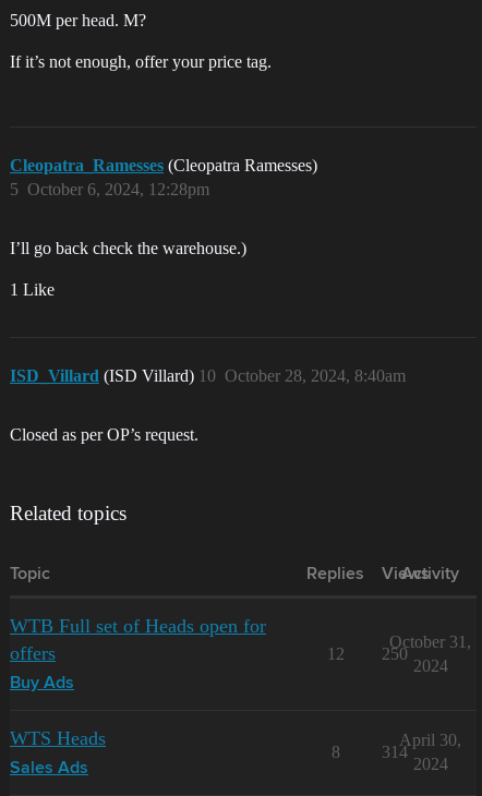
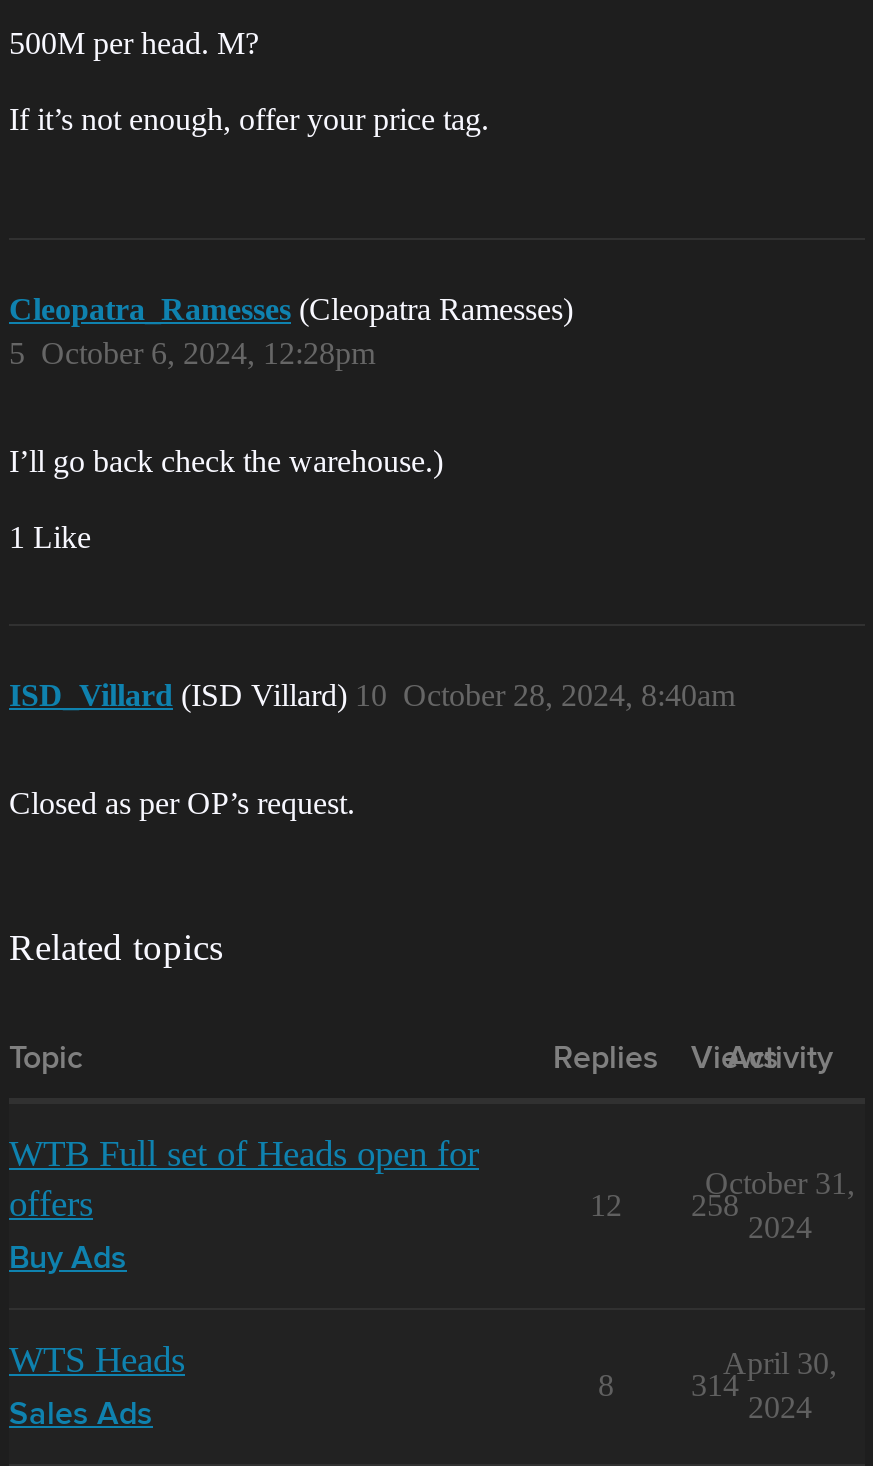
[382,644,408,663] 250 -> [691,1188,739,1222] 258

